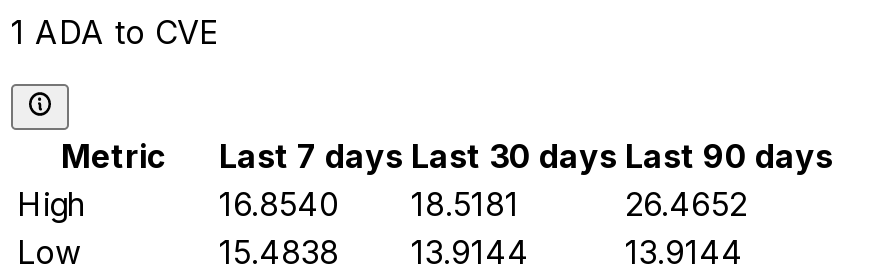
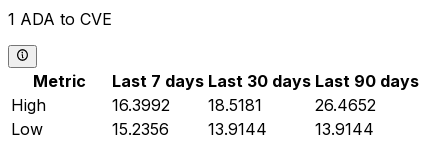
[219,183,519,223] 16.8540 18.5181 -> [112,95,262,115] 16.3992 18.5181
[219,231,529,271] 15.4838 13.9144 -> [112,119,267,139] 15.2356 13.9144

